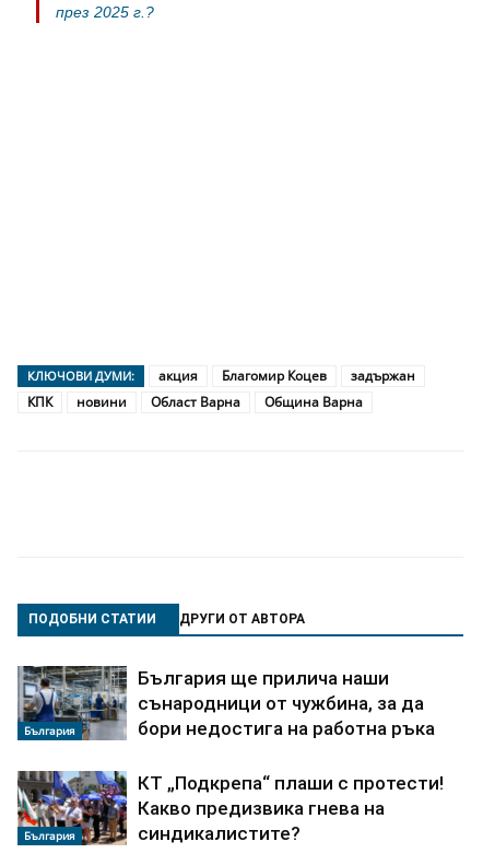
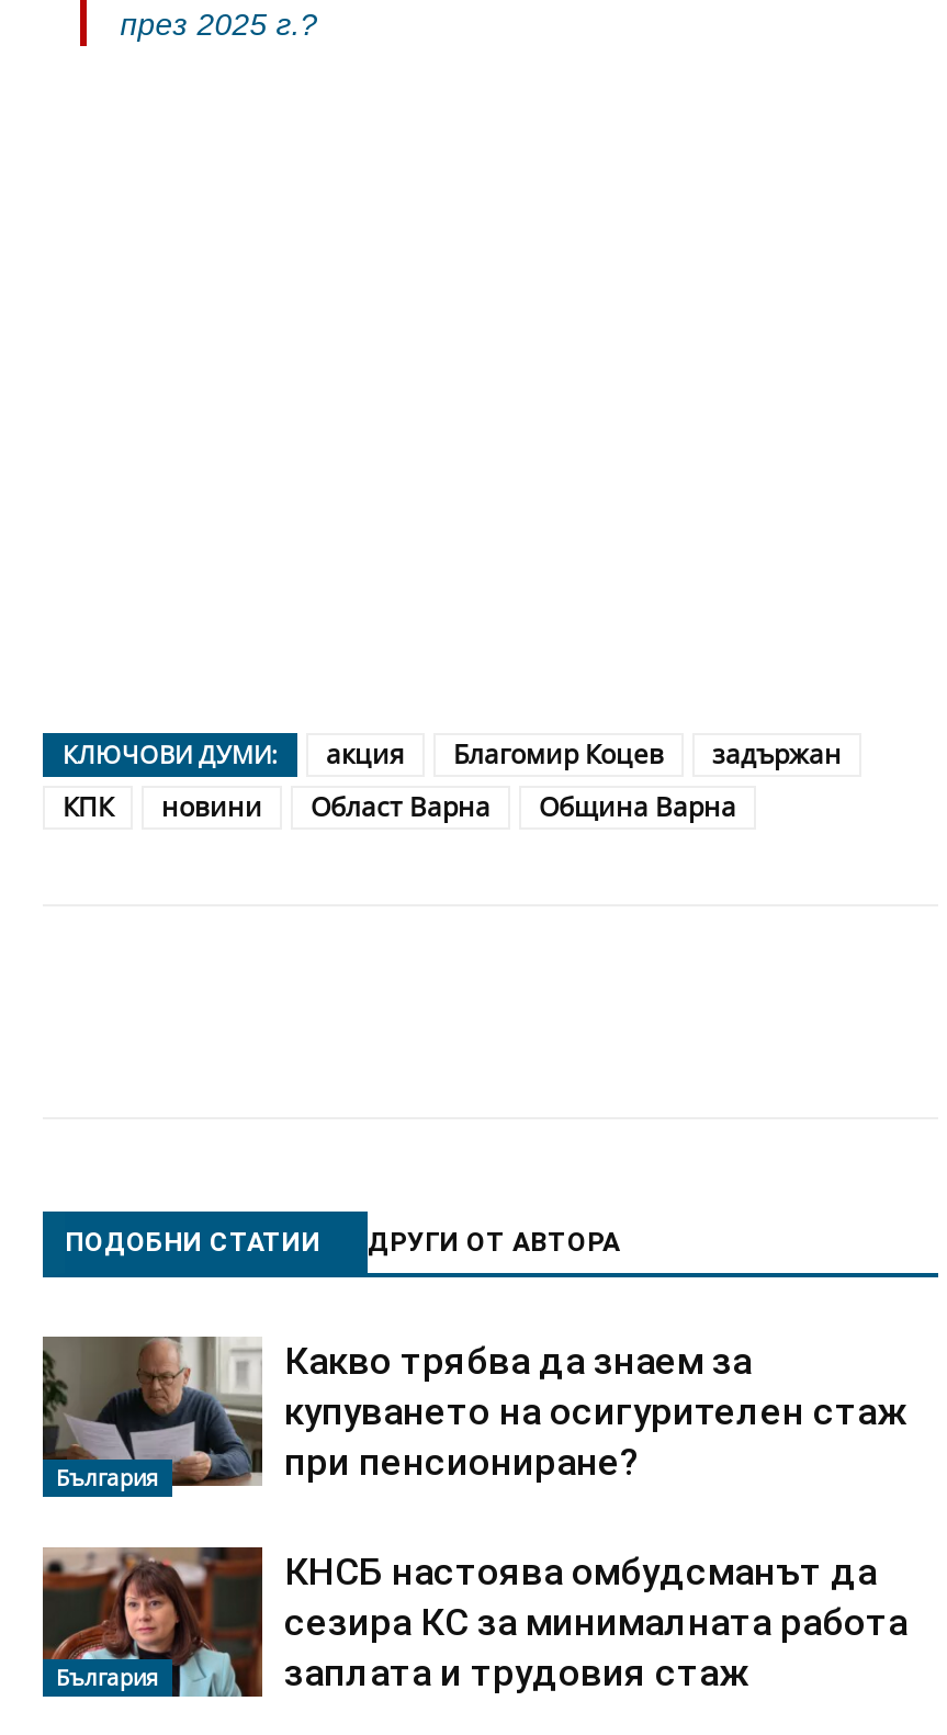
[16,666,435,741] [image] | България ще прилича наши | сънародници от чужбина, за да | бори недостига на работна ръка -> [43,1337,907,1497] [image] | Какво трябва да знаем за | купуването на осигурителен стаж | при пенсиониране?
[17,770,444,845] [image] | КТ „Подкрепа“ плаши с протести! | Какво предизвика гнева на | синдикалистите? -> [43,1545,907,1699] [image] | КНСБ настоява омбудсманът да | сезира КС за минималната работа | заплата и трудовия стаж

